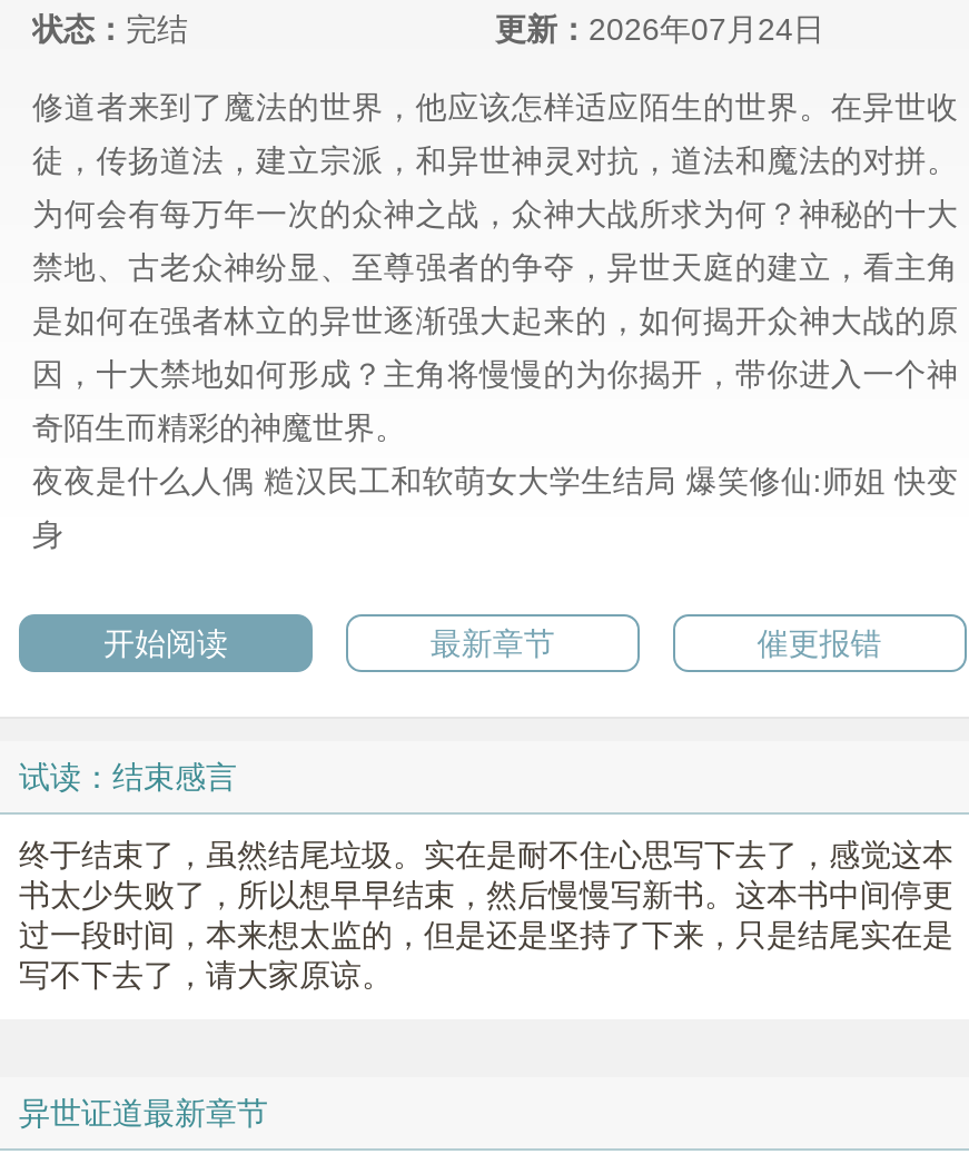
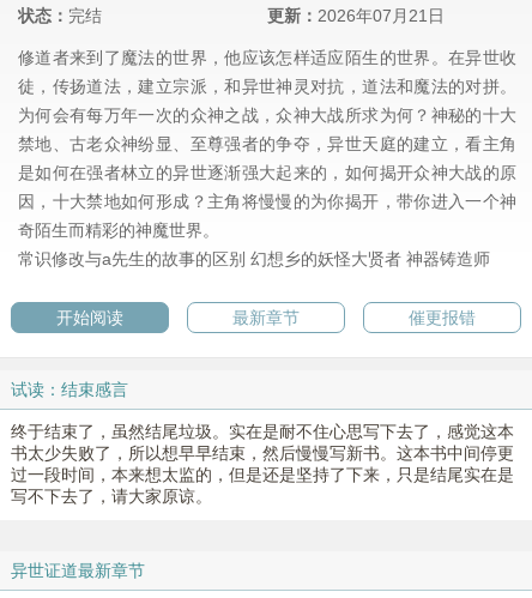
[495,12,824,48] 更新：2026年07月24日 -> [267,7,445,26] 更新：2026年07月21日
[32,464,958,553] 夜夜是什么人偶 糙汉民工和软萌女大学生结局 爆笑修仙:师姐 快变 | 身 -> [18,250,490,269] 常识修改与a先生的故事的区别 幻想乡的妖怪大贤者 神器铸造师

